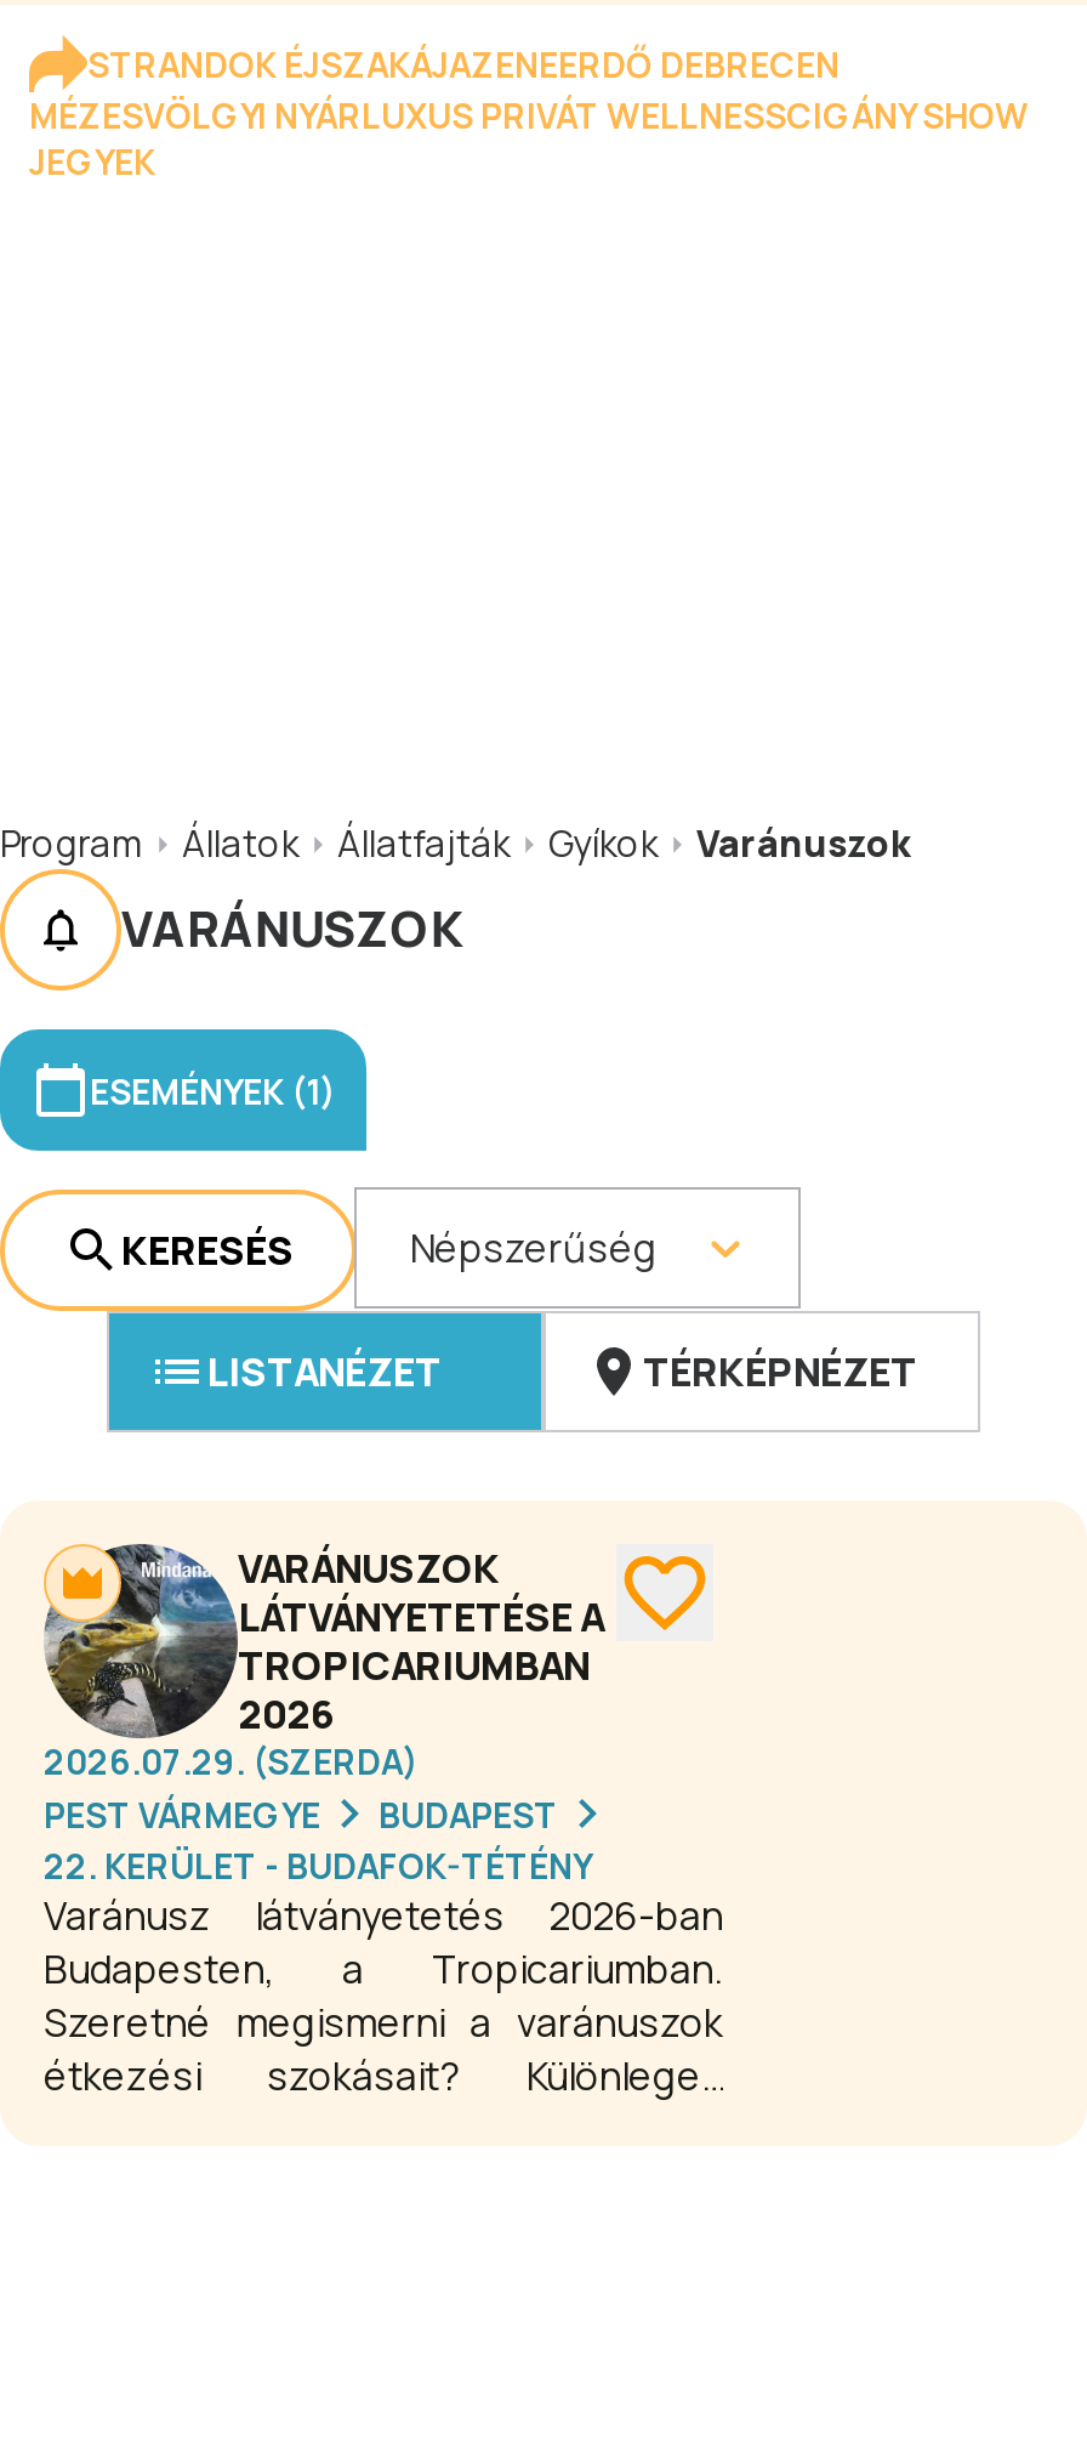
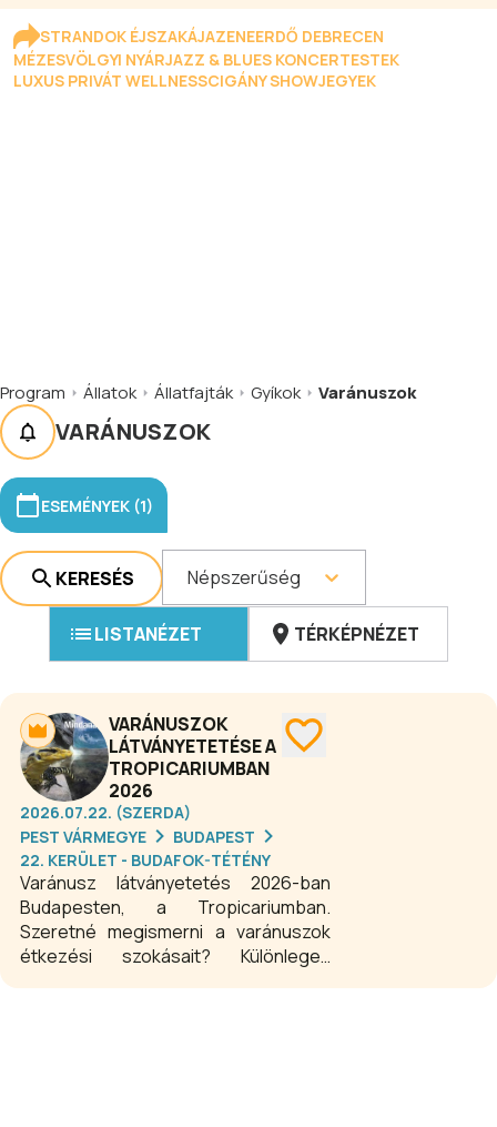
[29,92,1029,185] MÉZESVÖLGYI NYÁRLUXUS PRIVÁT WELLNESSCIGÁNY SHOW | JEGYEK -> [13,49,399,91] MÉZESVÖLGYI NYÁRJAZZ & BLUES KONCERTESTEK | LUXUS PRIVÁT WELLNESSCIGÁNY SHOWJEGYEK
[44,1738,417,1784] 2026.07.29. (SZERDA) -> [20,802,191,823] 2026.07.22. (SZERDA)

